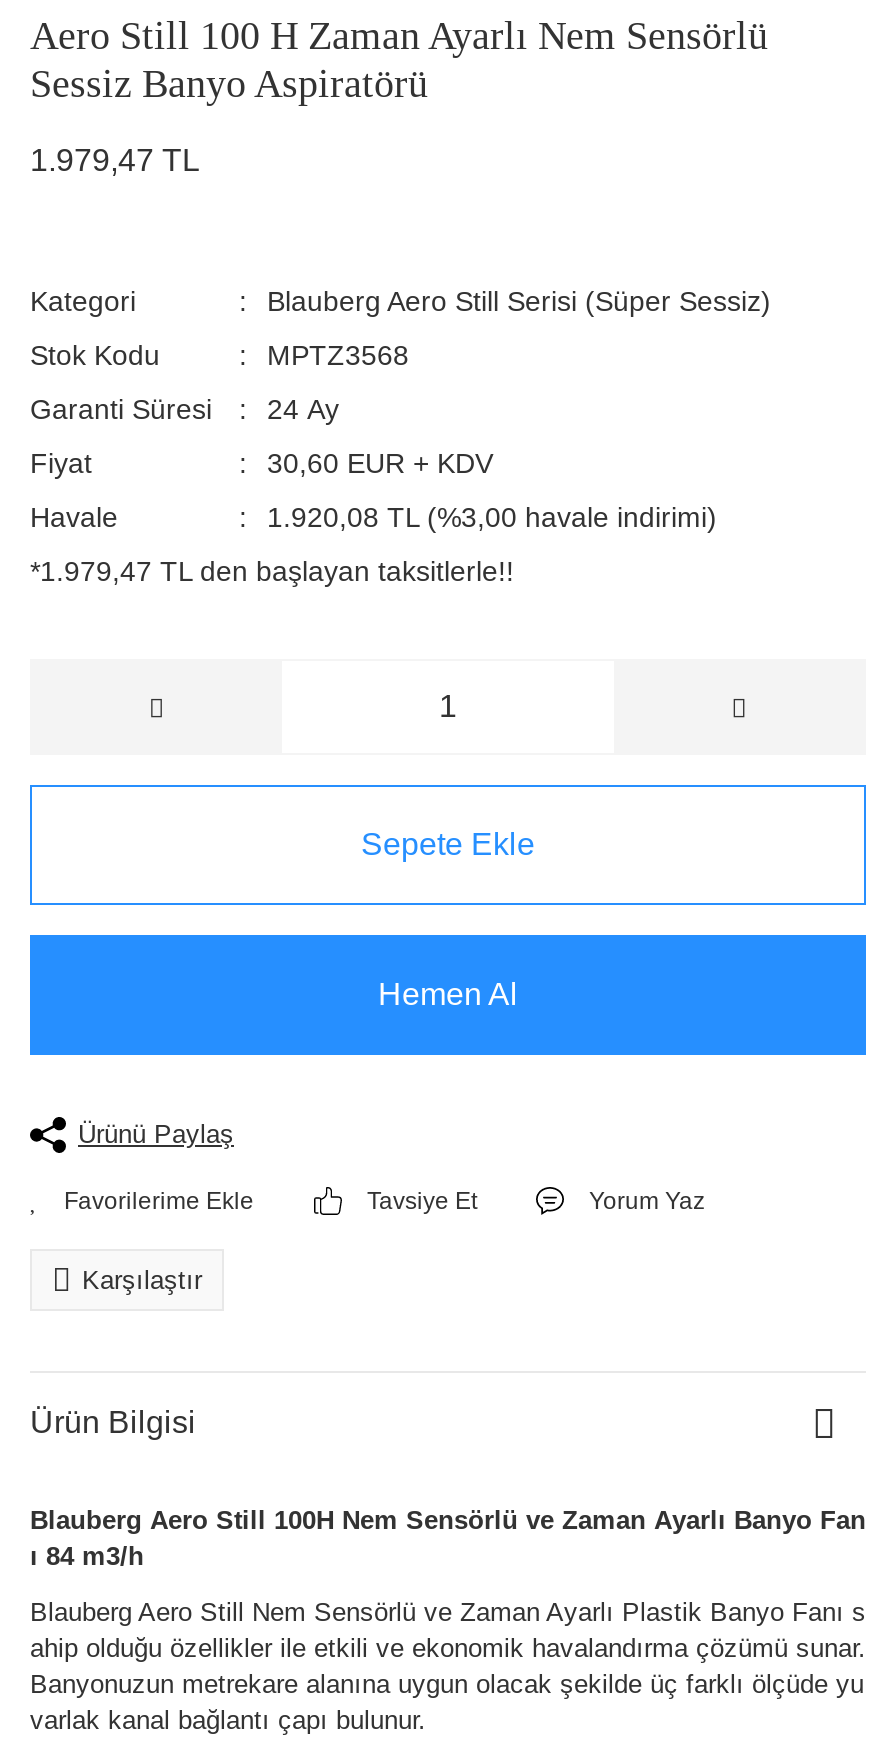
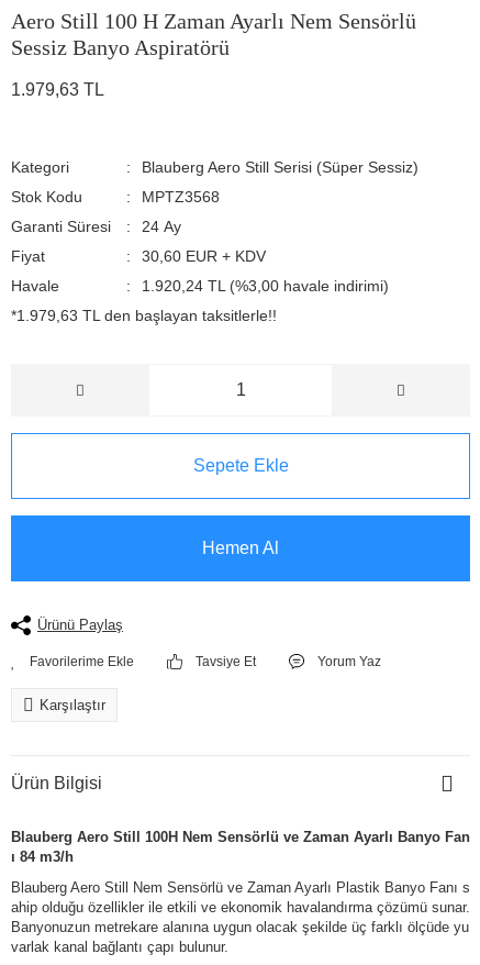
[30,143,200,177] 1.979,47 TL -> [11,80,104,99] 1.979,63 TL
[267,501,717,533] 1.920,08 TL (%3,00 havale indirimi) -> [141,277,388,295] 1.920,24 TL (%3,00 havale indirimi)
[30,555,514,587] *1.979,47 TL den başlayan taksitlerle!! -> [11,307,277,324] *1.979,63 TL den başlayan taksitlerle!!

